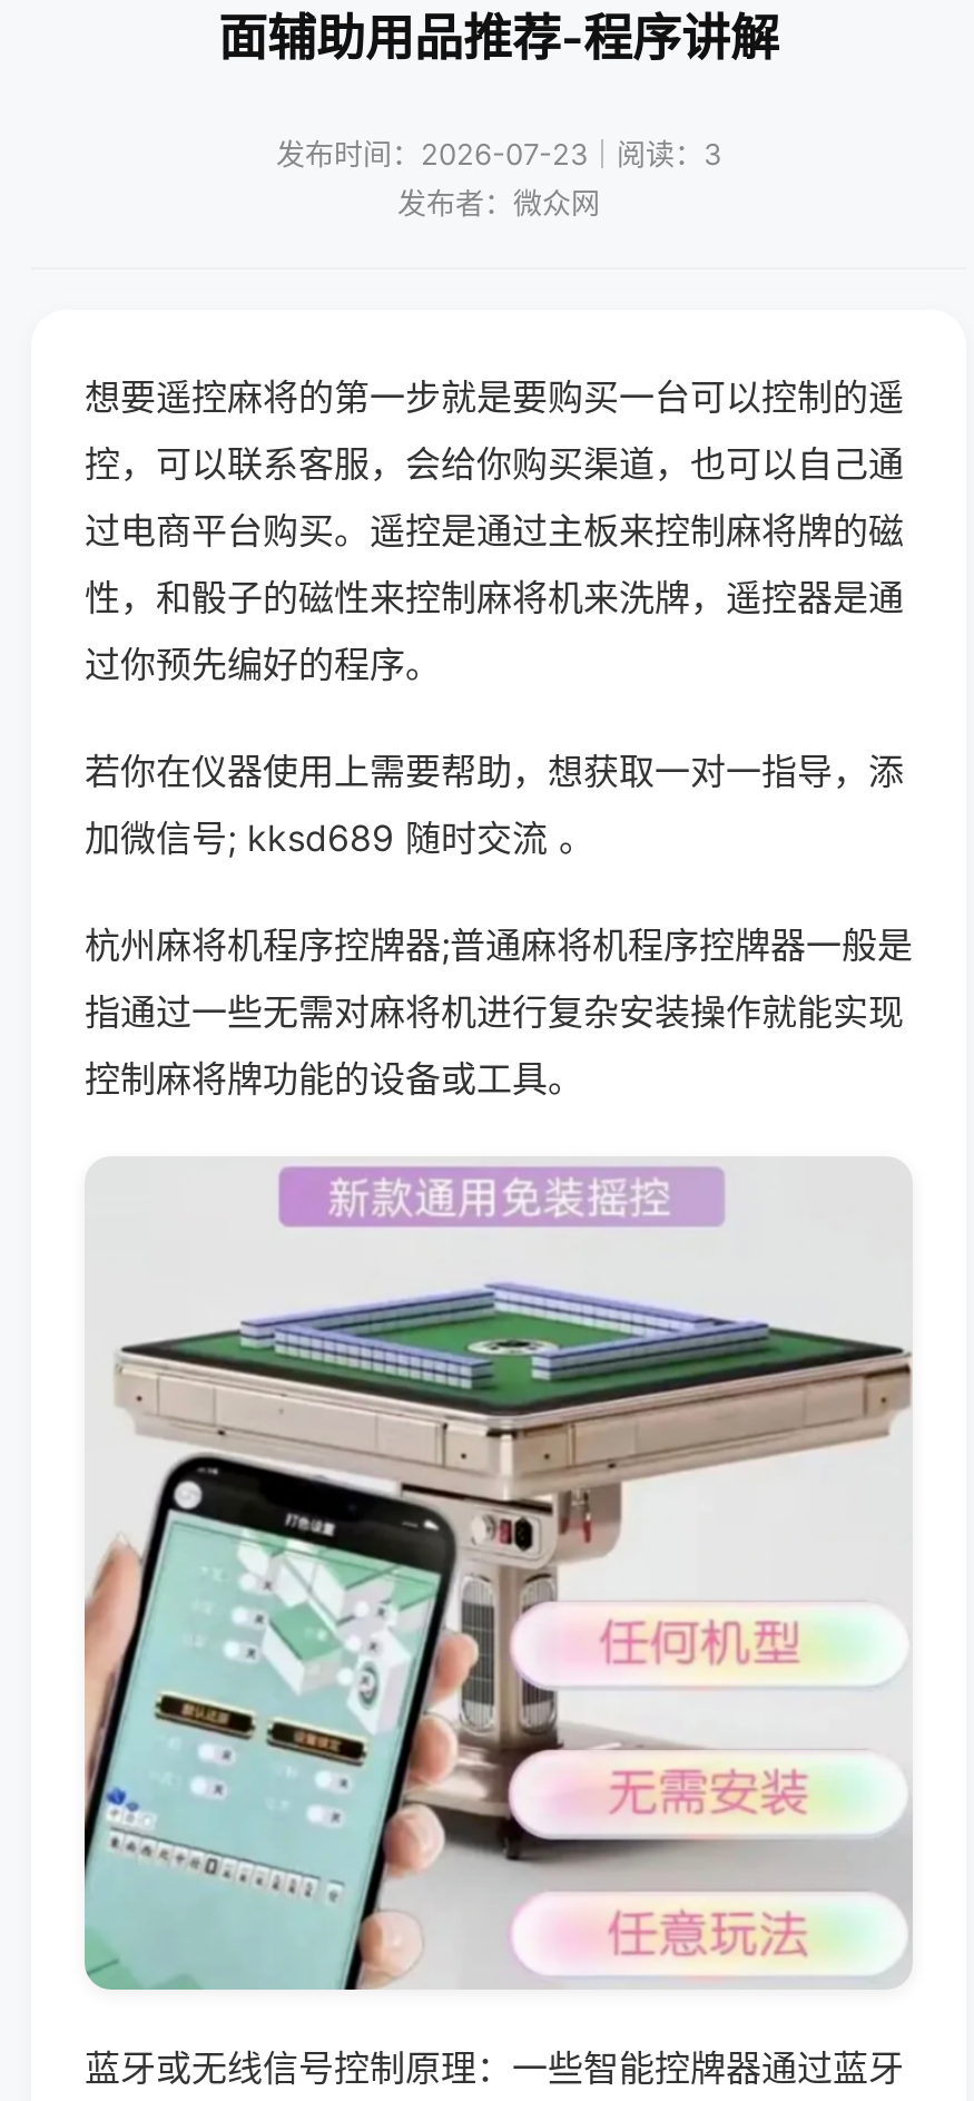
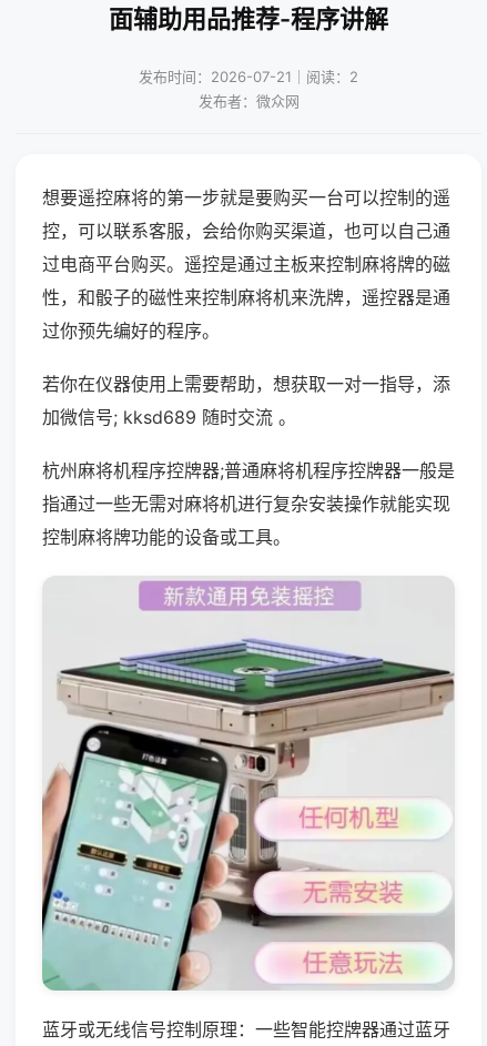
[276,136,721,172] 发布时间：2026-07-23｜阅读：3 -> [139,68,358,85] 发布时间：2026-07-21｜阅读：2

